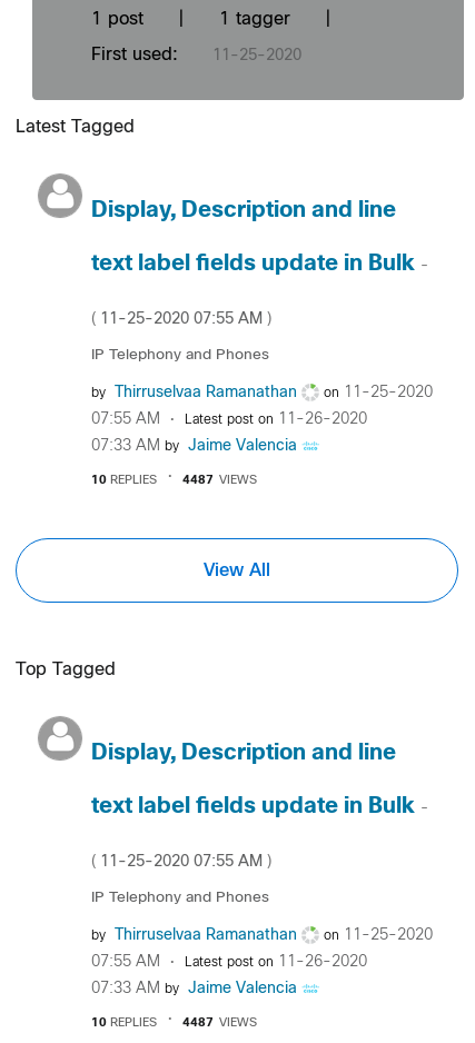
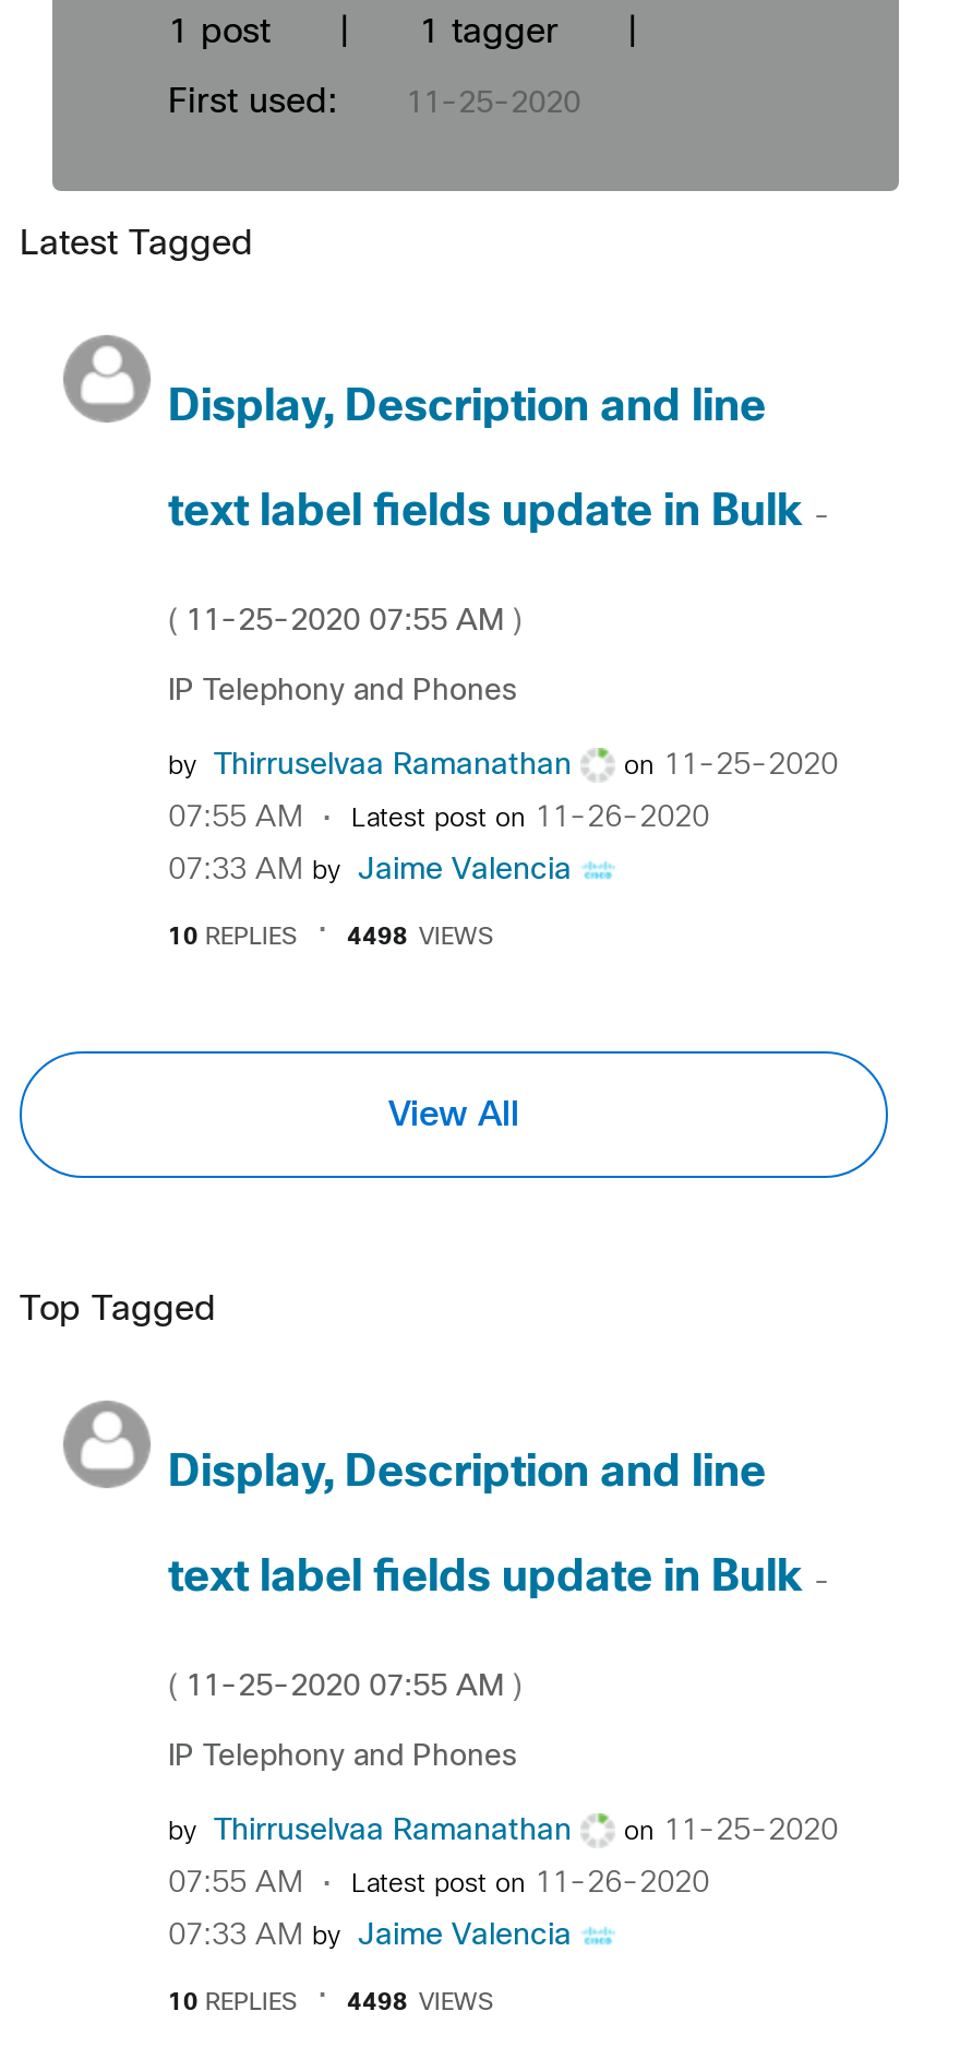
[182,474,257,485] 4487 VIEWS -> [347,926,493,948] 4498 VIEWS
[182,1017,257,1028] 4487 VIEWS -> [347,1991,493,2013] 4498 VIEWS

